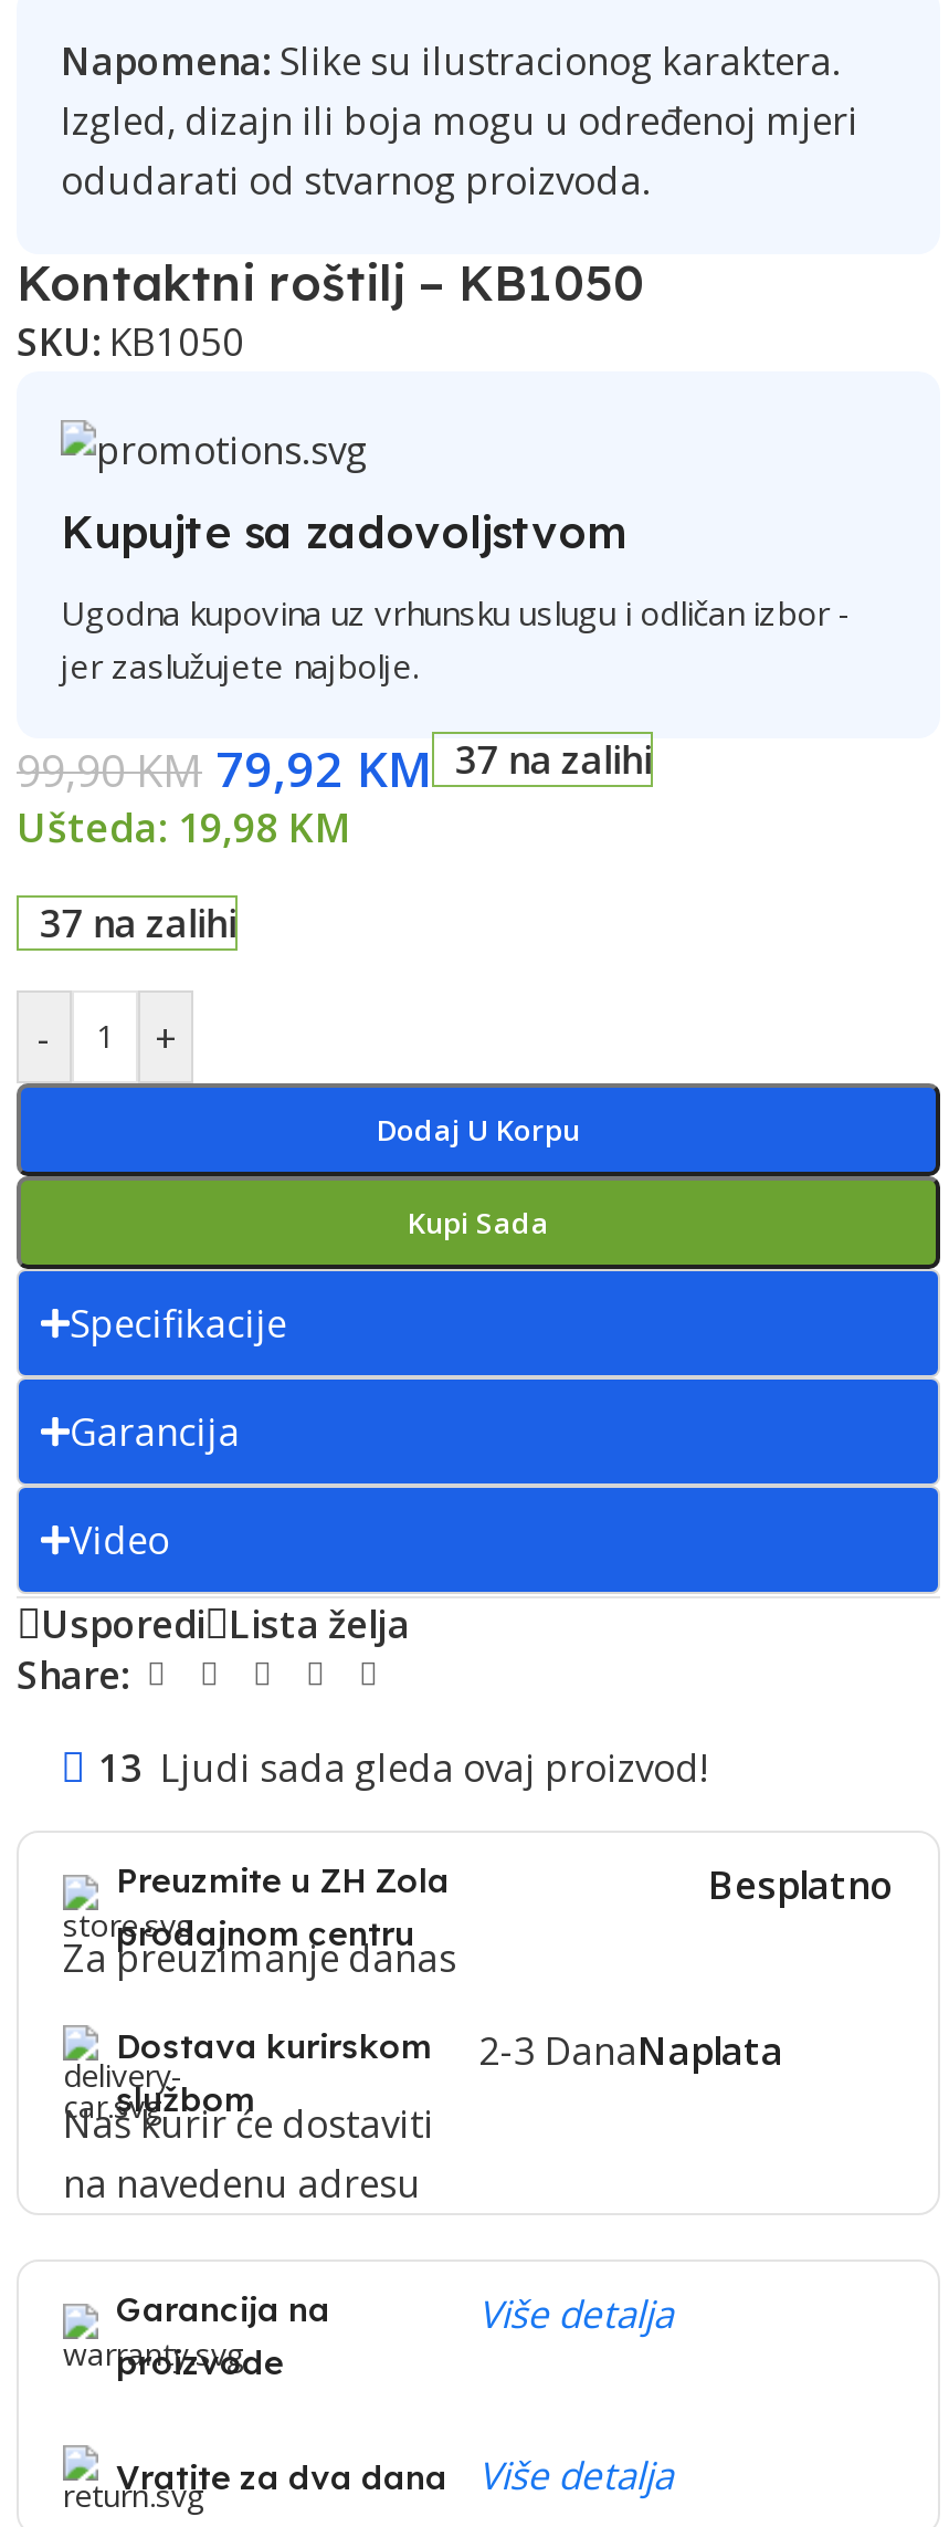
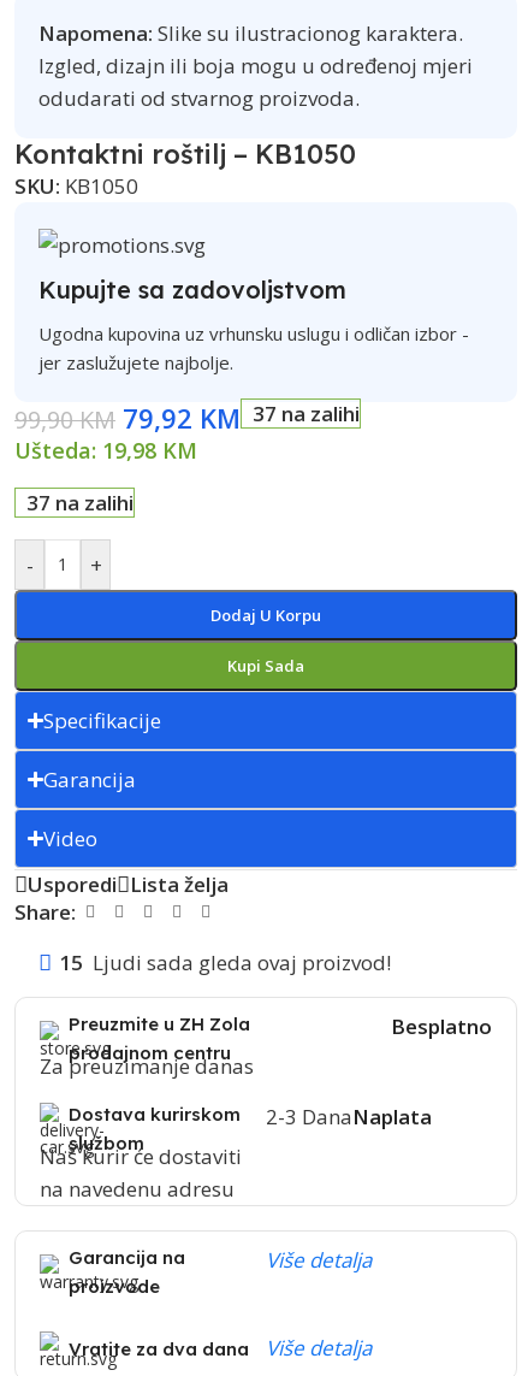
[98,1741,708,1792] 13 Ljudi sada gleda ovaj proizvod! -> [59,948,391,976] 15 Ljudi sada gleda ovaj proizvod!

